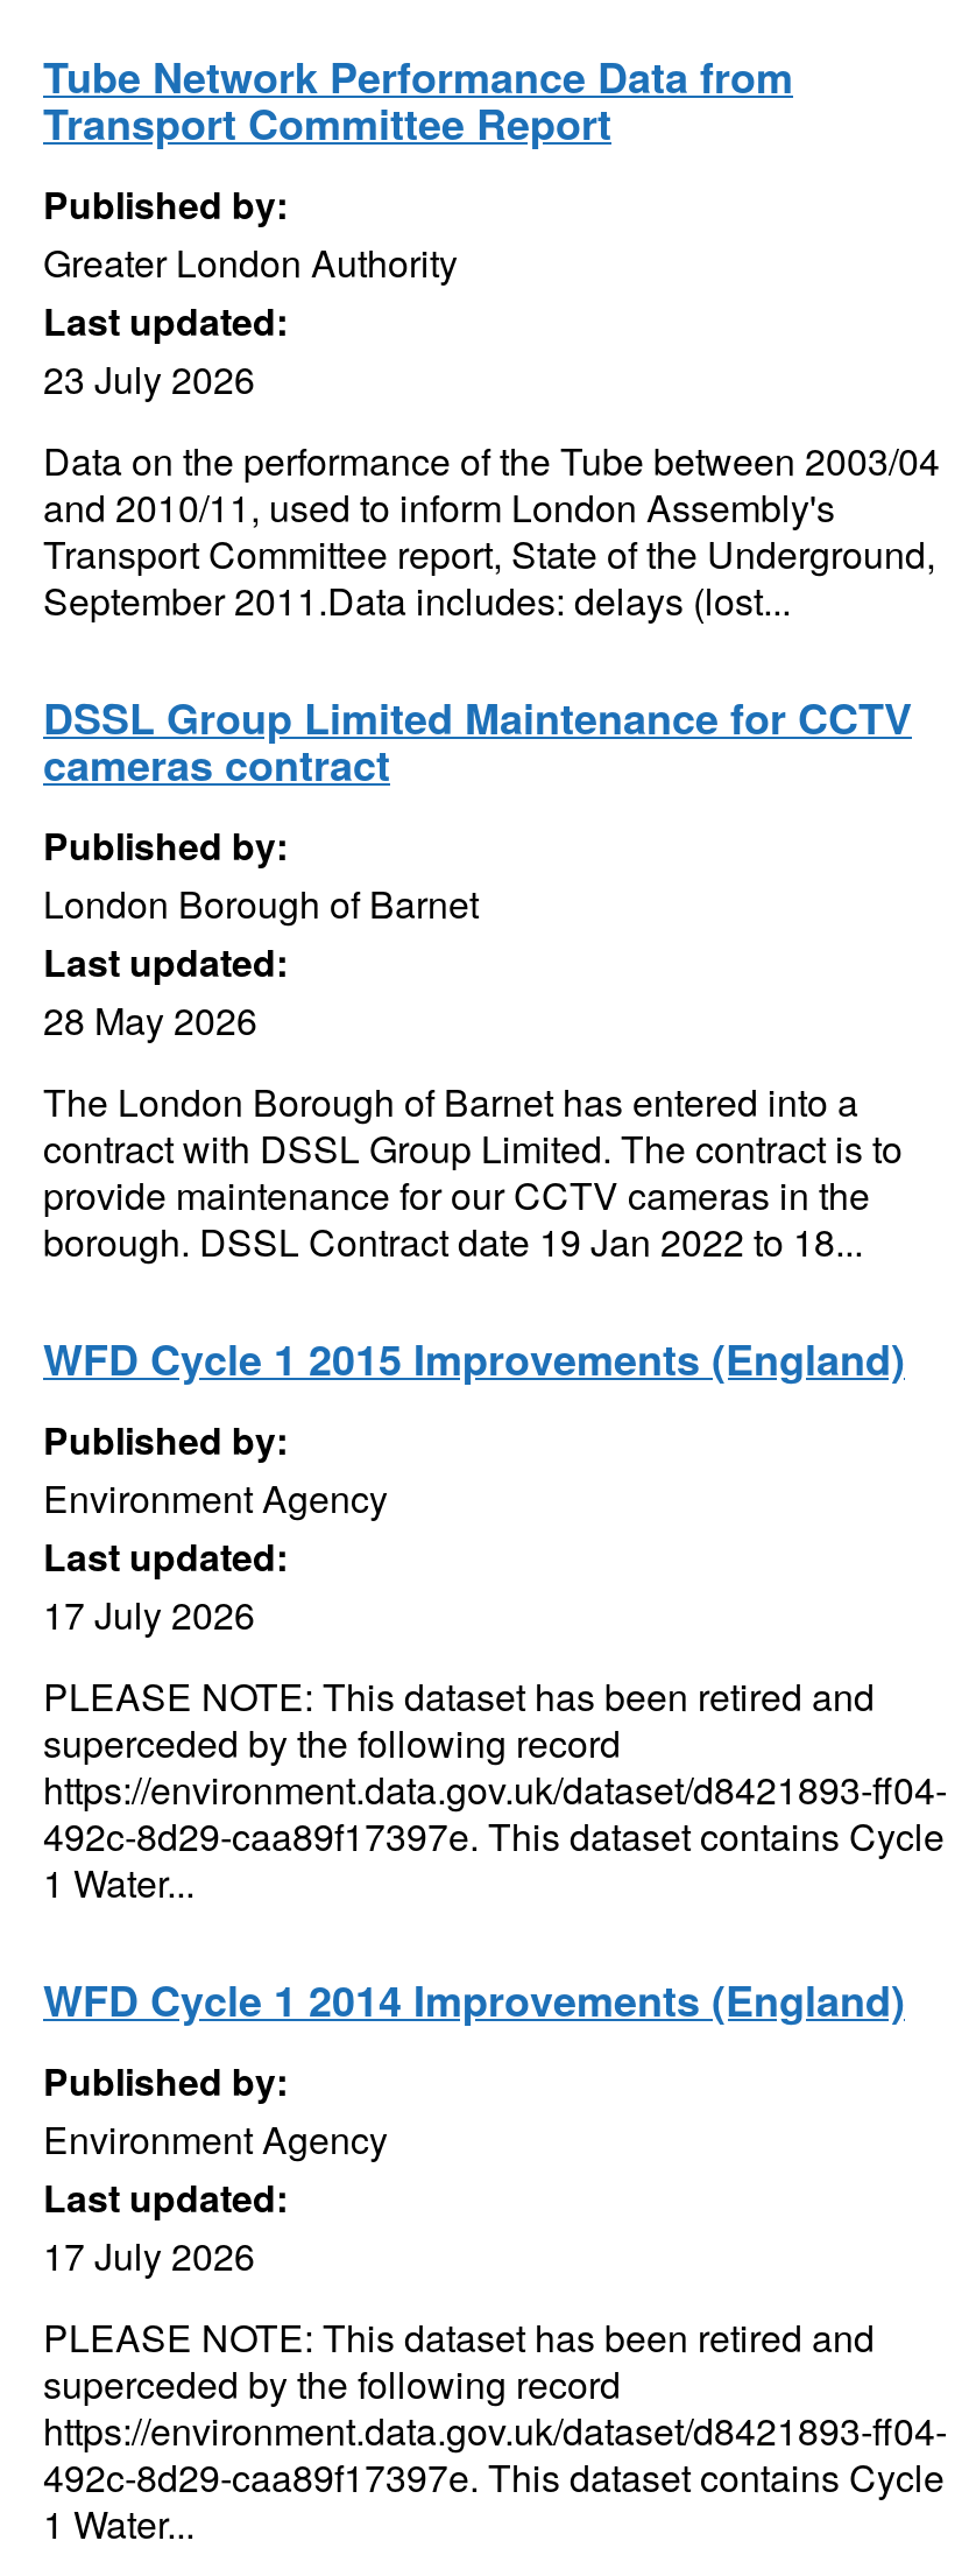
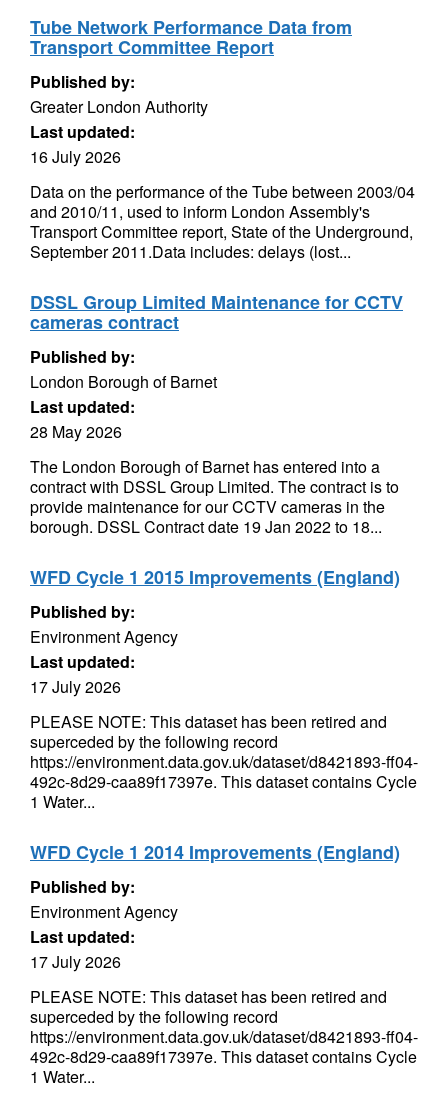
[43,352,255,406] 23 July 2026 -> [30,145,121,168] 16 July 2026

